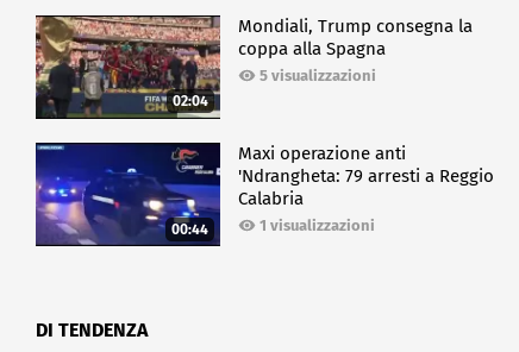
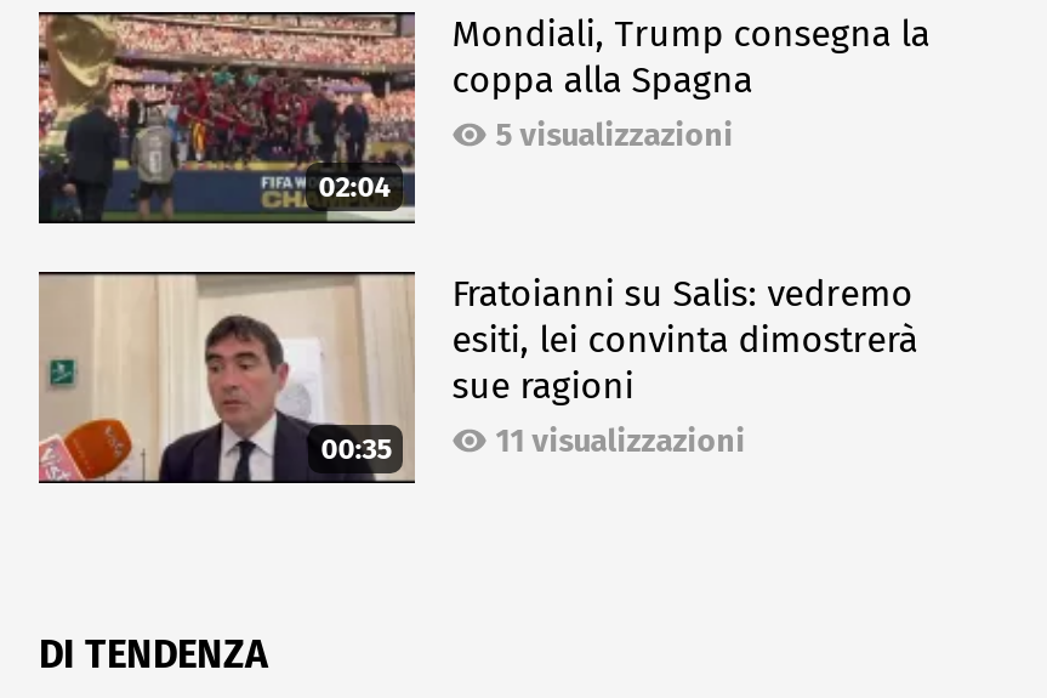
[35,143,221,246] [image] | 00:44 -> [36,272,417,483] [image] | 00:35
[238,143,494,235] Maxi operazione anti | 'Ndrangheta: 79 arresti a Reggio | Calabria | 1 visualizzazioni -> [452,273,918,460] Fratoianni su Salis: vedremo | esiti, lei convinta dimostrerà | sue ragioni | 11 visualizzazioni

